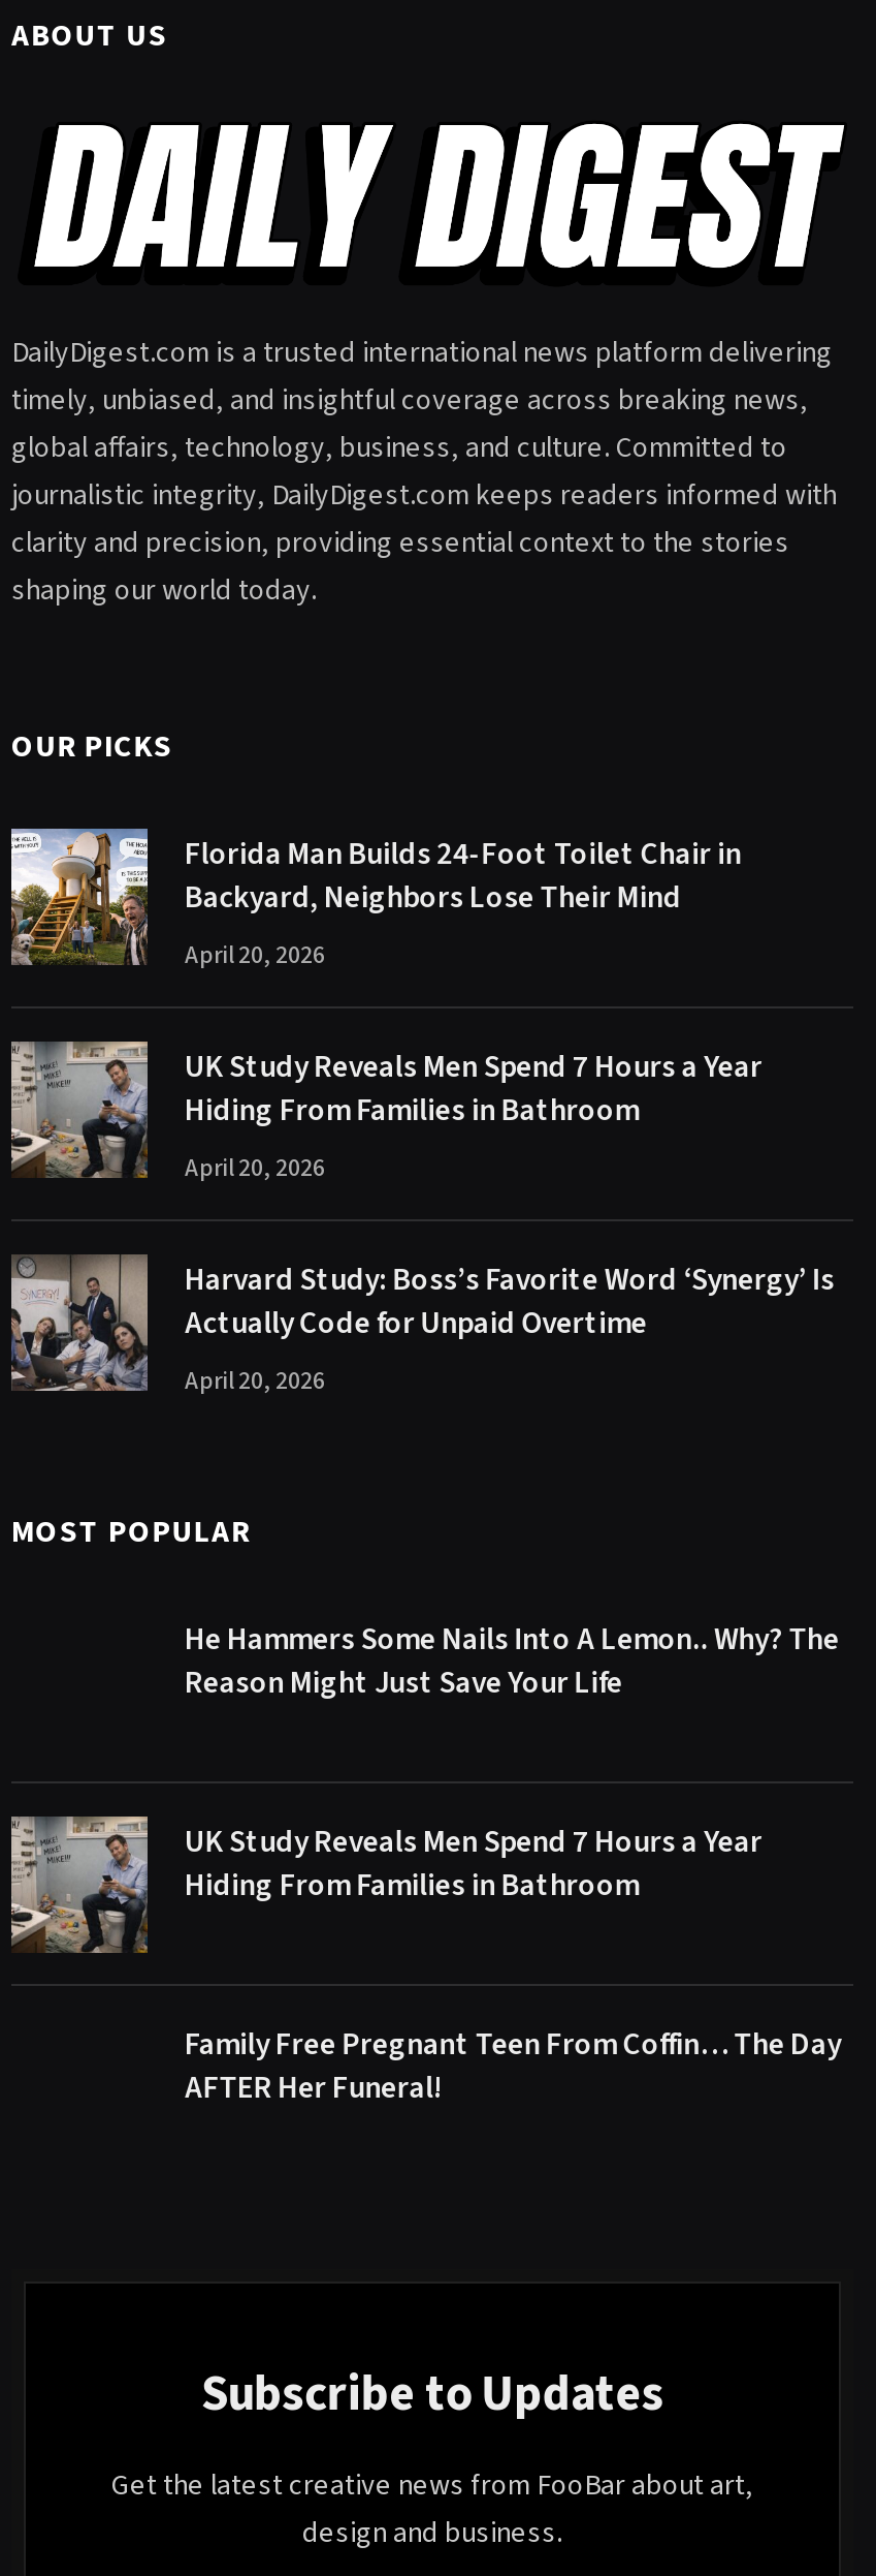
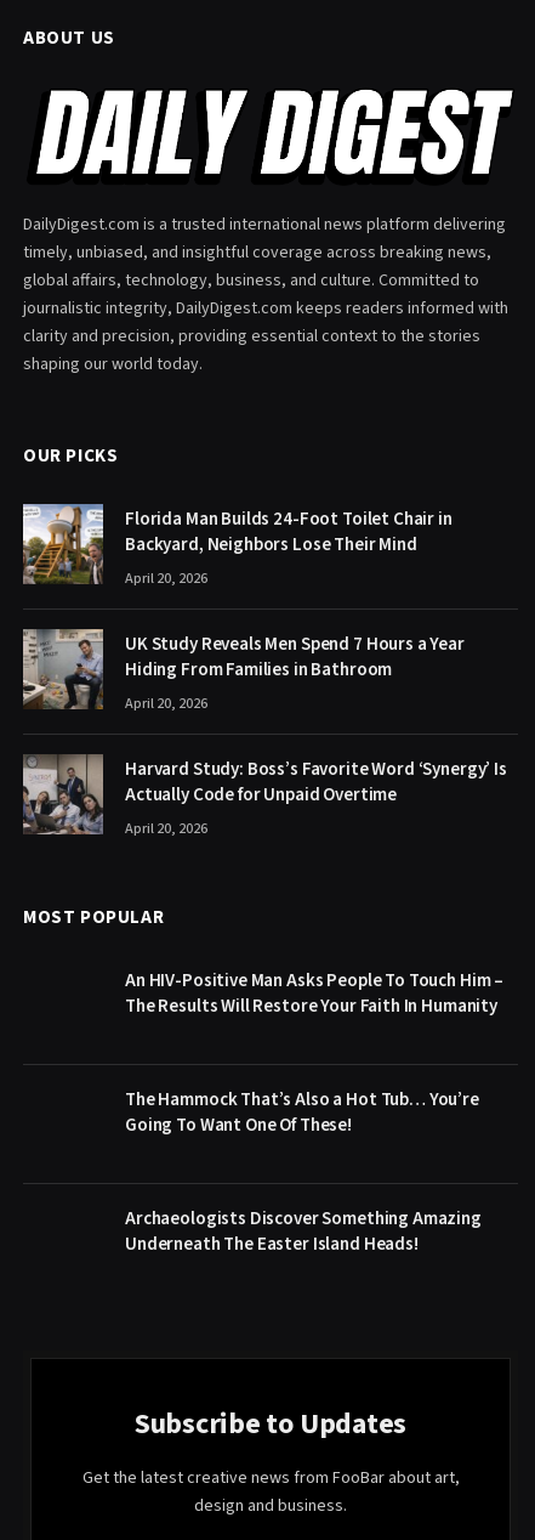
[185,1618,839,1704] He Hammers Some Nails Into A Lemon.. Why? The | Reason Might Just Save Your Life -> [125,968,504,1019] An HIV-Positive Man Asks People To Touch Him – | The Results Will Restore Your Faith In Humanity
[9,1814,150,1955] [image] -> none
[185,1820,762,1907] UK Study Reveals Men Spend 7 Hours a Year | Hiding From Families in Bathroom -> [125,1087,479,1138] The Hammock That’s Also a Hot Tub… You’re | Going To Want One Of These!
[185,2023,841,2109] Family Free Pregnant Teen From Coffin… The Day | AFTER Her Funeral! -> [125,1206,481,1257] Archaeologists Discover Something Amazing | Underneath The Easter Island Heads!

